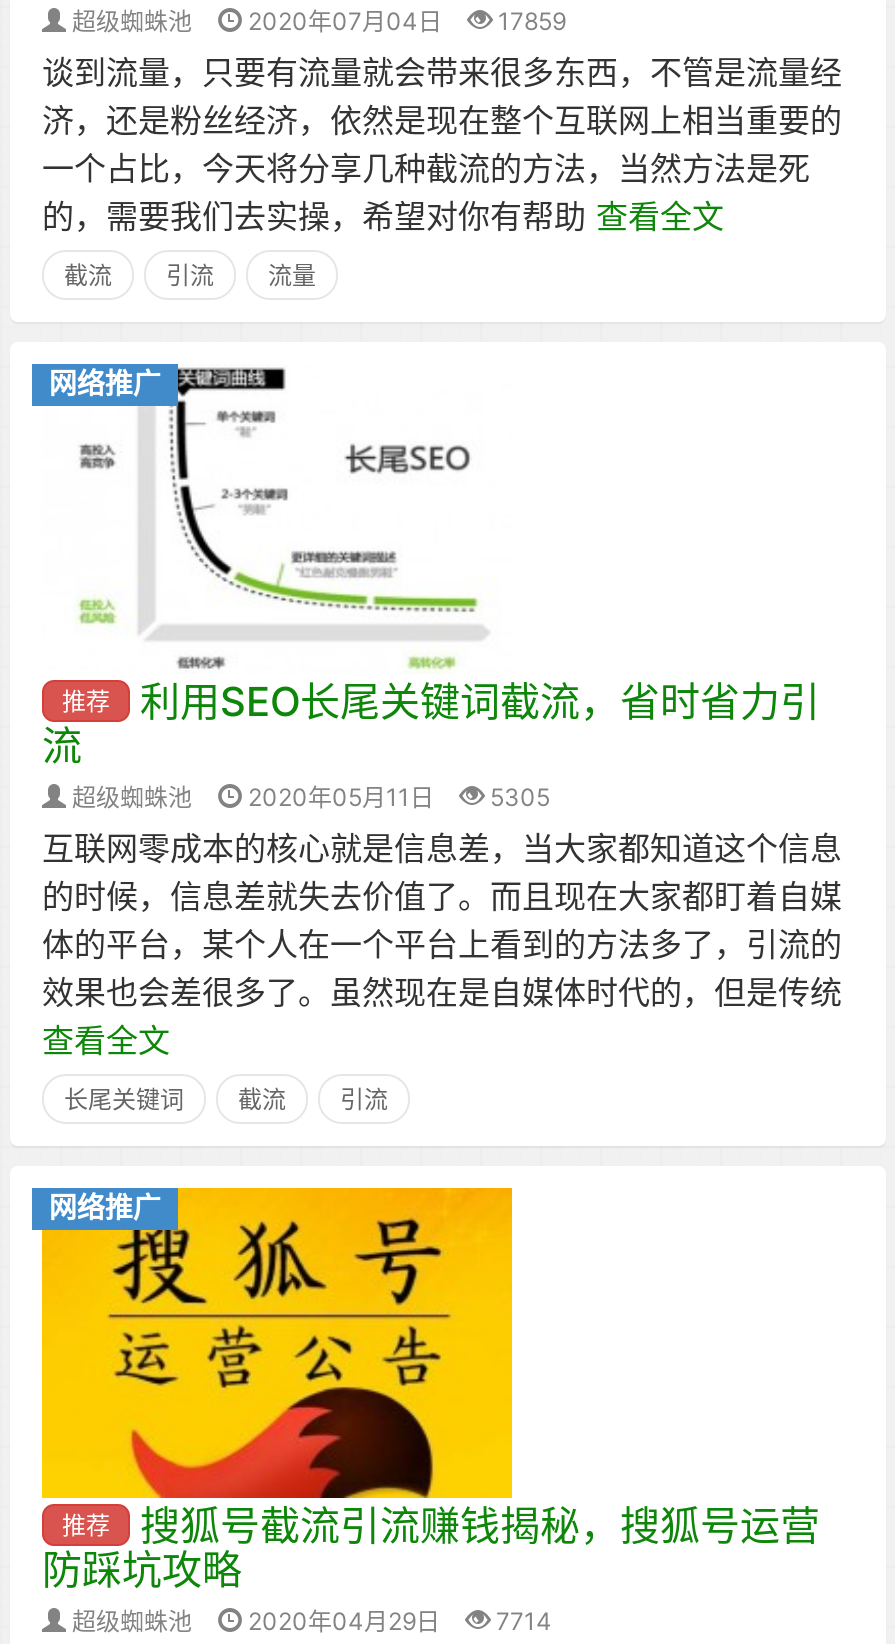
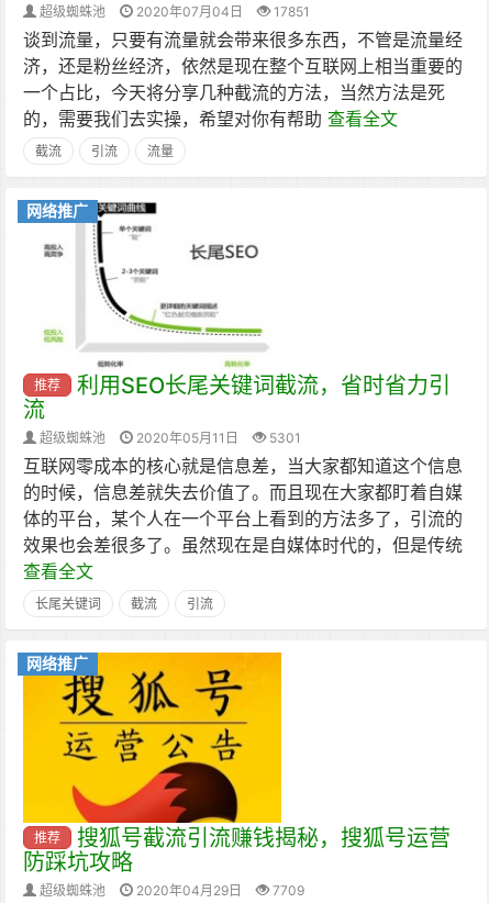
[72,6,566,36] 超级蜘蛛池 2020年07月04日 17859 -> [40,3,310,20] 超级蜘蛛池 2020年07月04日 17851
[72,782,550,812] 超级蜘蛛池 2020年05月11日 5305 -> [40,430,301,446] 超级蜘蛛池 2020年05月11日 5301
[72,1606,552,1636] 超级蜘蛛池 2020年04月29日 7714 -> [40,882,304,899] 超级蜘蛛池 2020年04月29日 7709

